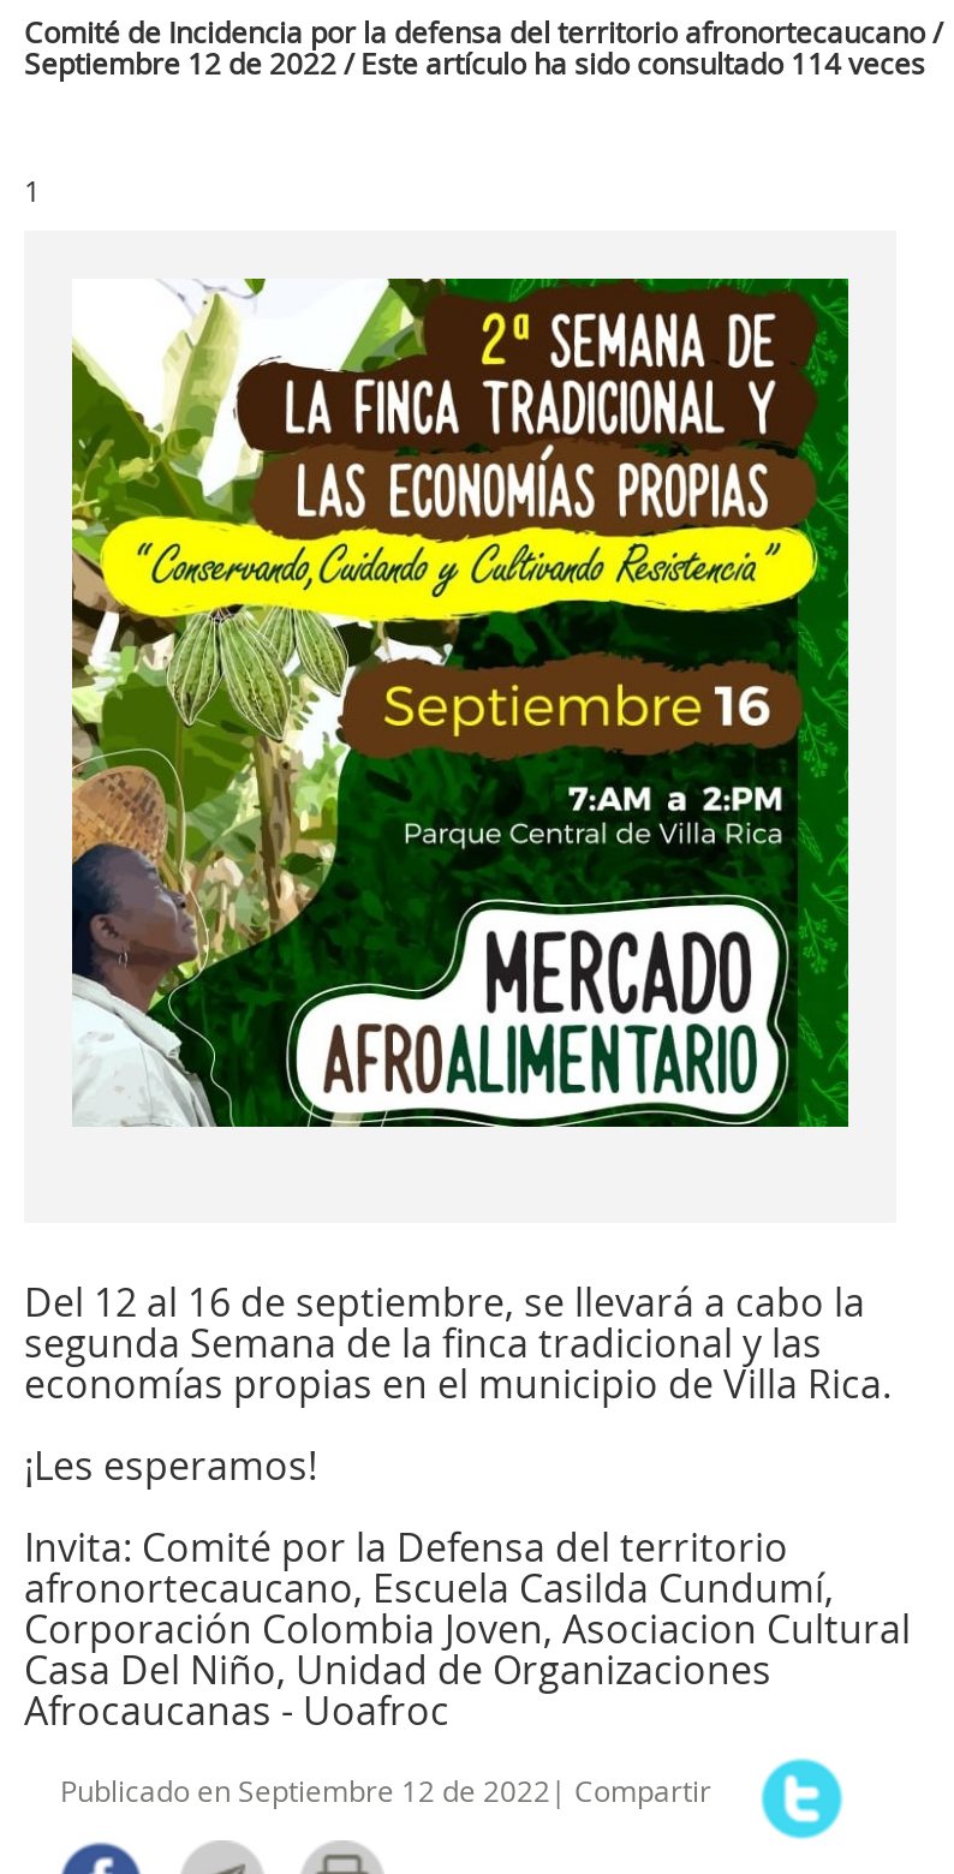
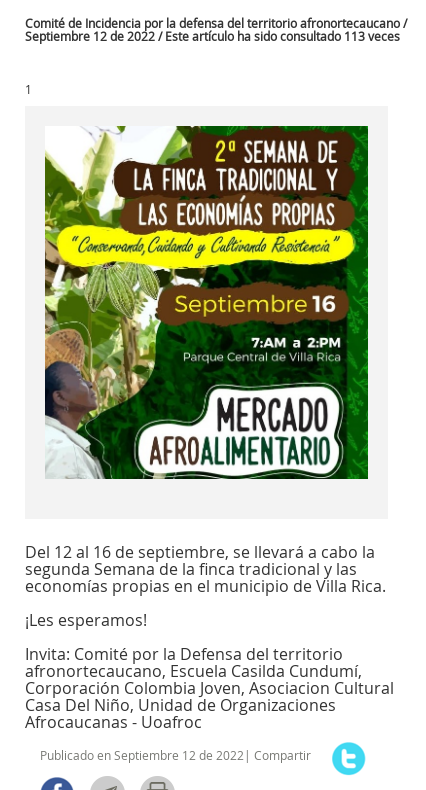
[24,43,925,82] Septiembre 12 de 2022 / Este artículo ha sido consultado 114 veces -> [25,28,400,44] Septiembre 12 de 2022 / Este artículo ha sido consultado 113 veces

